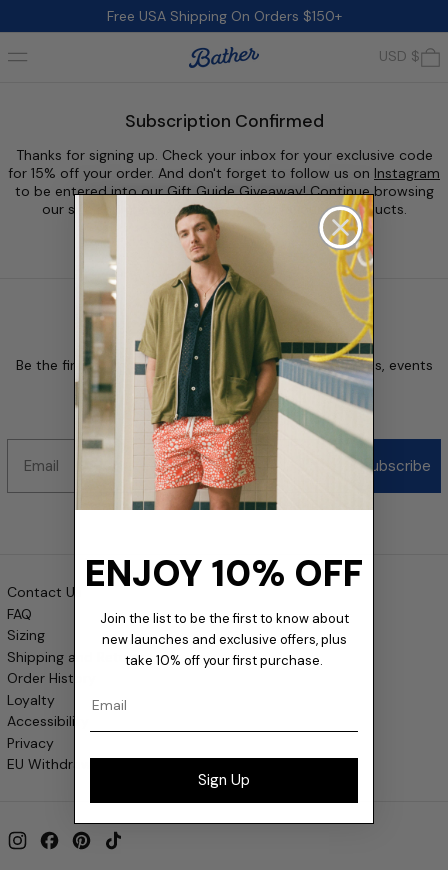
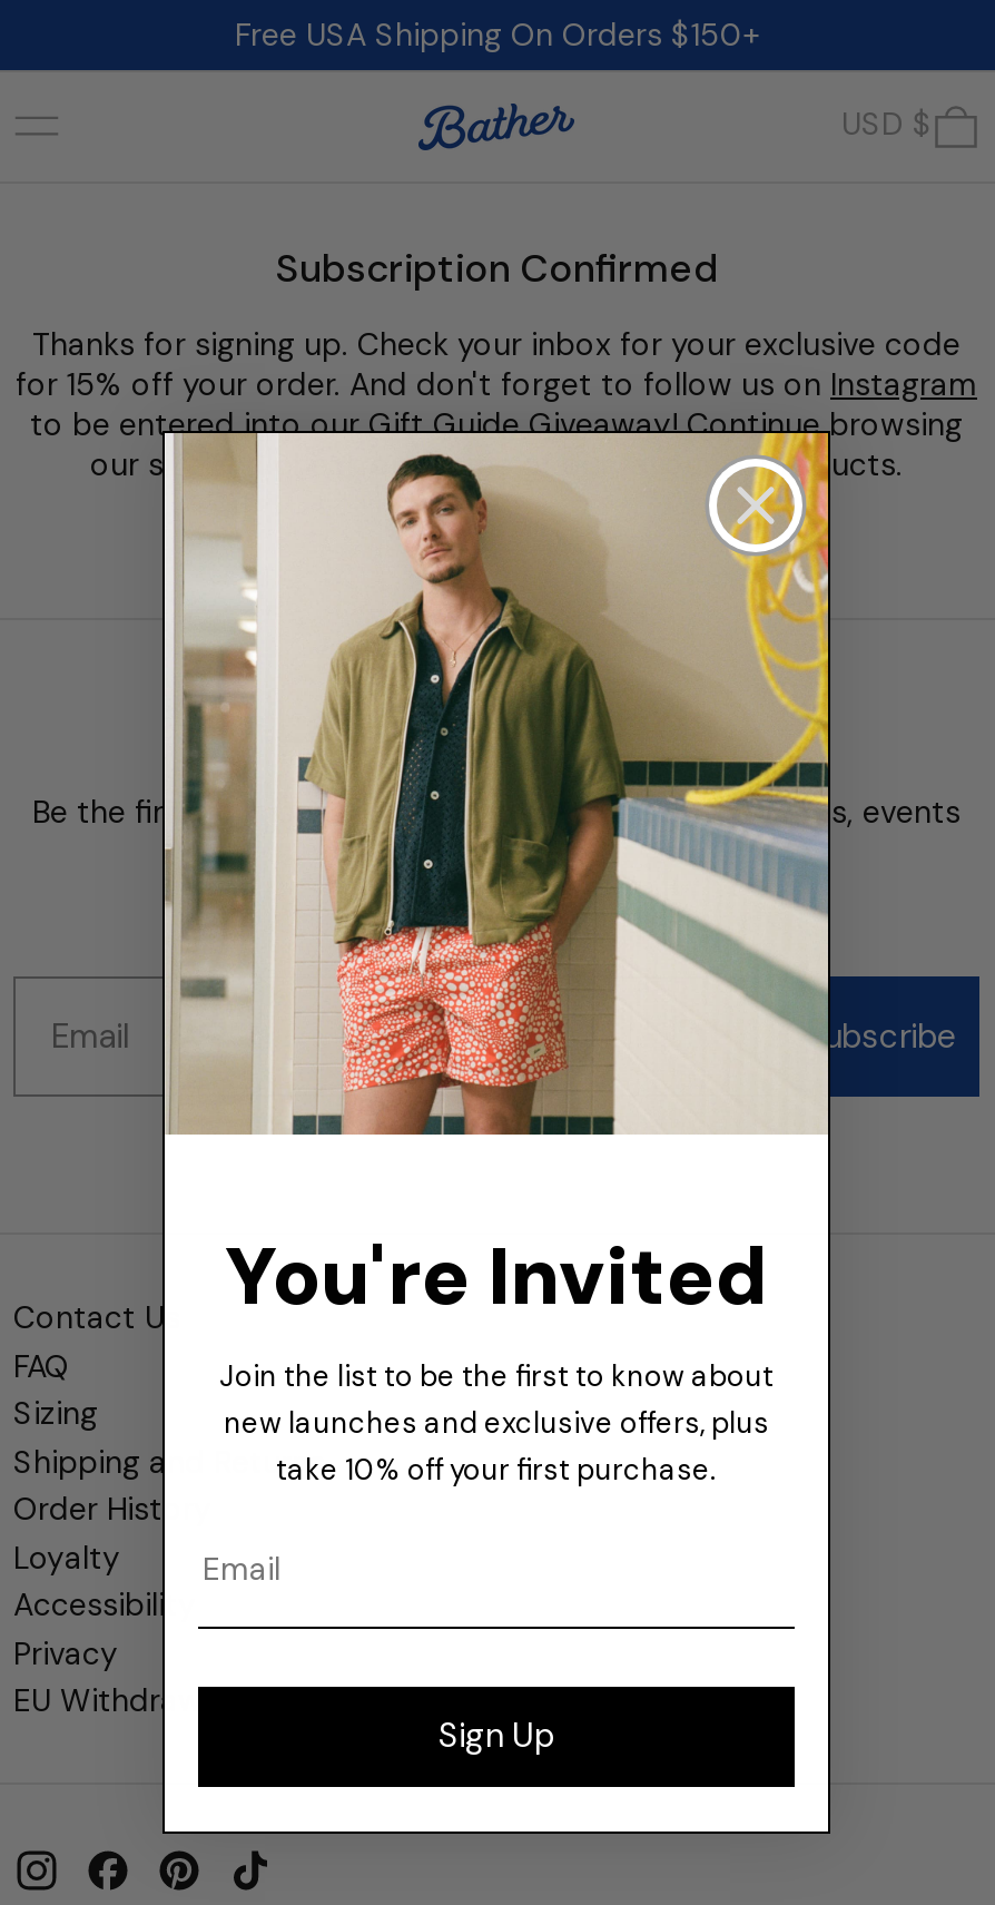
[85,550,363,597] ENJOY 10% OFF -> [225,1223,768,1327] You're Invited

